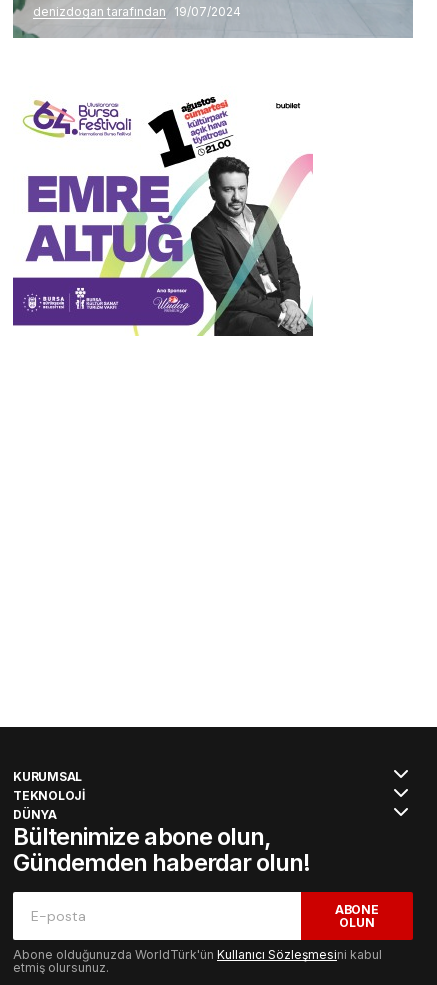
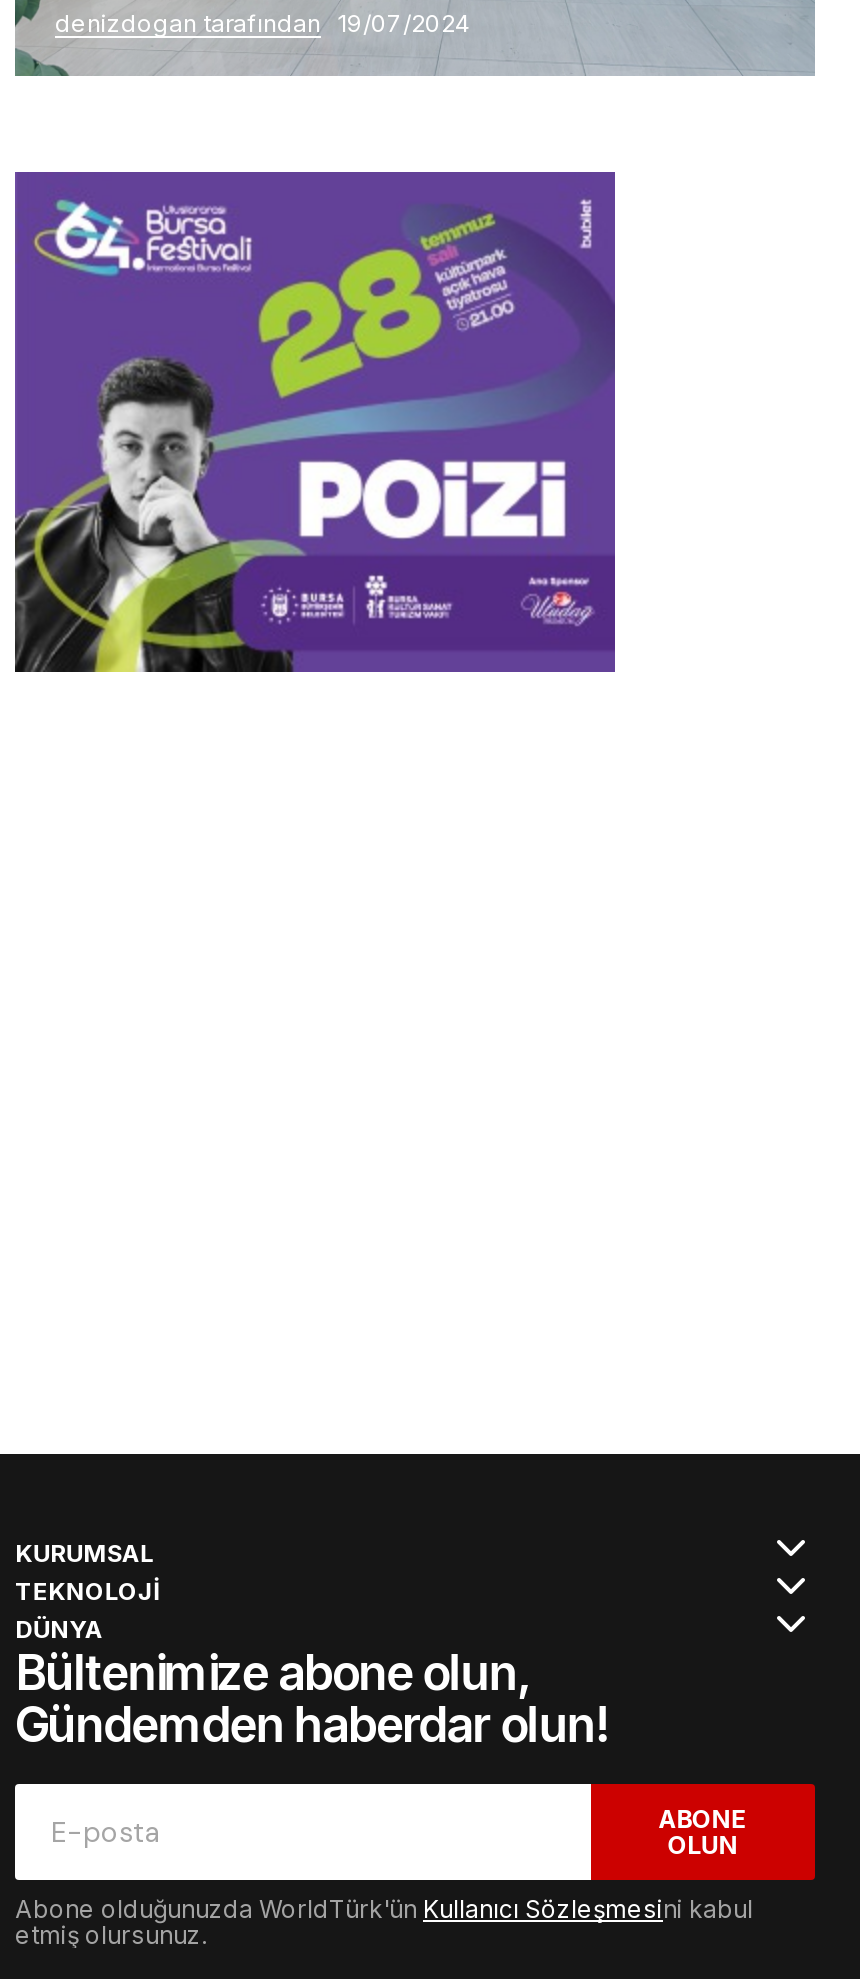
[12,86,314,337] [image] -> [13,170,617,674] [image]

